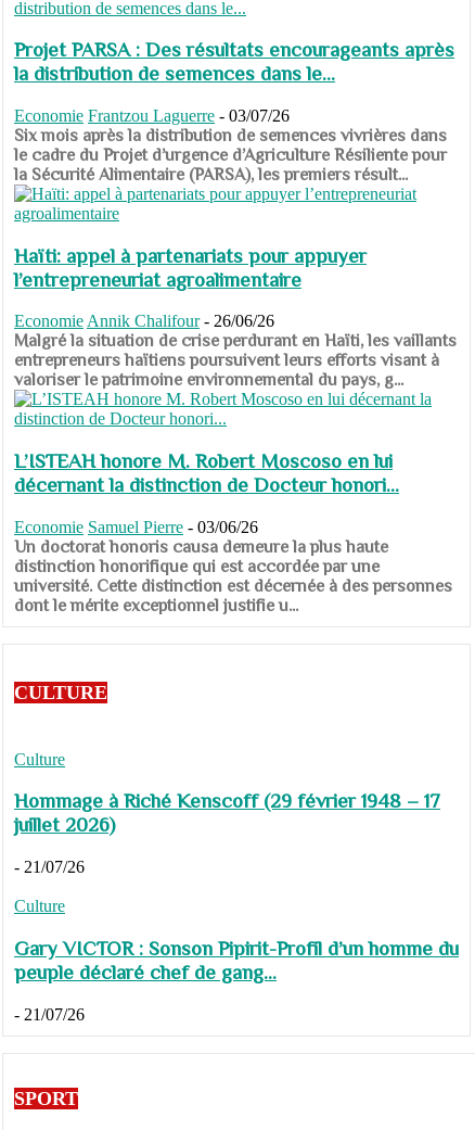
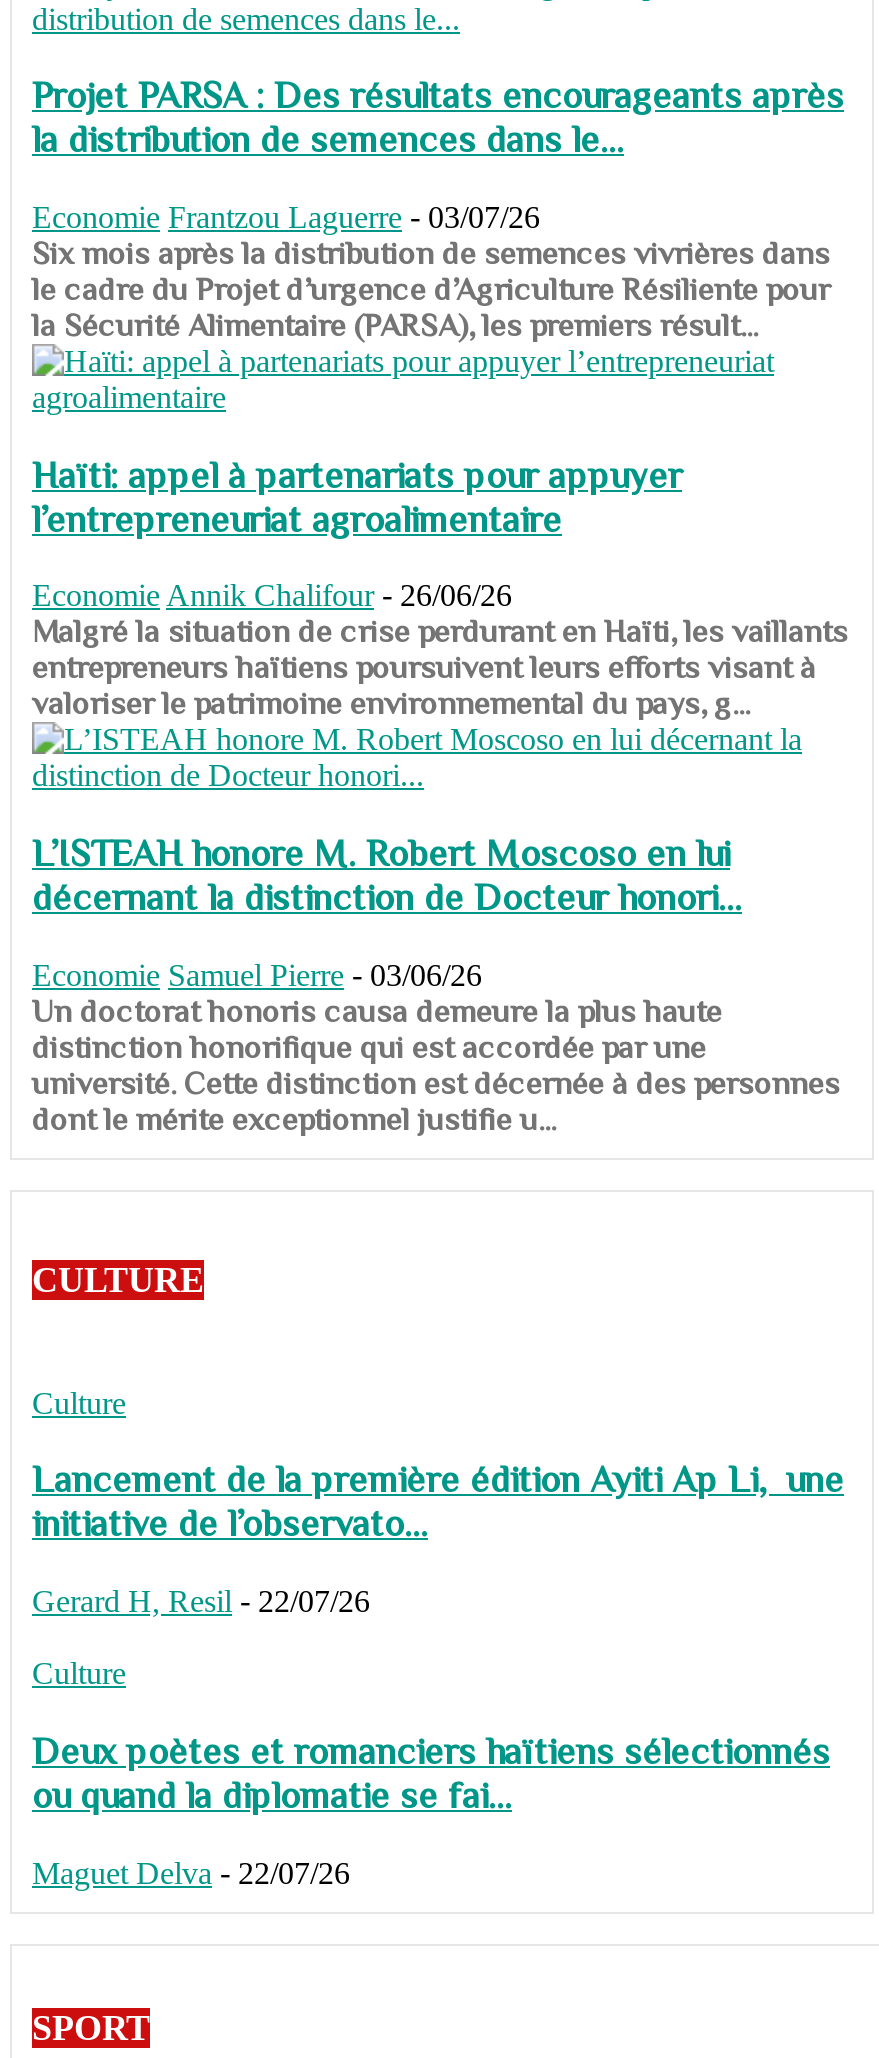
[14,790,440,836] Hommage à Riché Kenscoff (29 février 1948 – 17 | juillet 2026) -> [32,1459,844,1545] Lancement de la première édition Ayiti Ap Li, une | initiative de l’observato...
[14,858,85,876] - 21/07/26 -> [32,1584,370,1618] Gerard H, Resil - 22/07/26
[14,937,459,983] Gary VICTOR : Sonson Pipirit-Profil d’un homme du | peuple déclaré chef de gang... -> [32,1730,830,1816] Deux poètes et romanciers haïtiens sélectionnés | ou quand la diplomatie se fai...
[14,1005,85,1023] - 21/07/26 -> [32,1855,350,1889] Maguet Delva - 22/07/26

